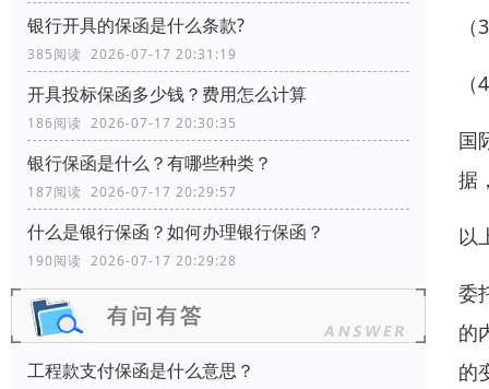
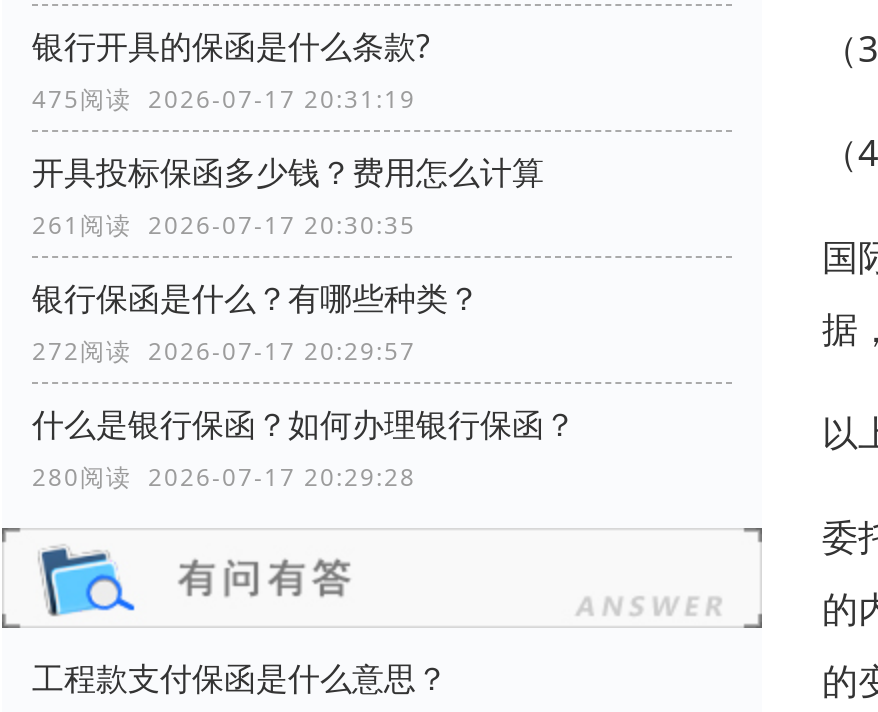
[27,45,237,64] 385阅读 2026-07-17 20:31:19 -> [32,82,416,116] 475阅读 2026-07-17 20:31:19
[27,114,237,132] 186阅读 2026-07-17 20:30:35 -> [32,208,416,242] 261阅读 2026-07-17 20:30:35
[27,183,237,201] 187阅读 2026-07-17 20:29:57 -> [32,334,416,368] 272阅读 2026-07-17 20:29:57
[27,252,237,270] 190阅读 2026-07-17 20:29:28 -> [32,460,416,494] 280阅读 2026-07-17 20:29:28

